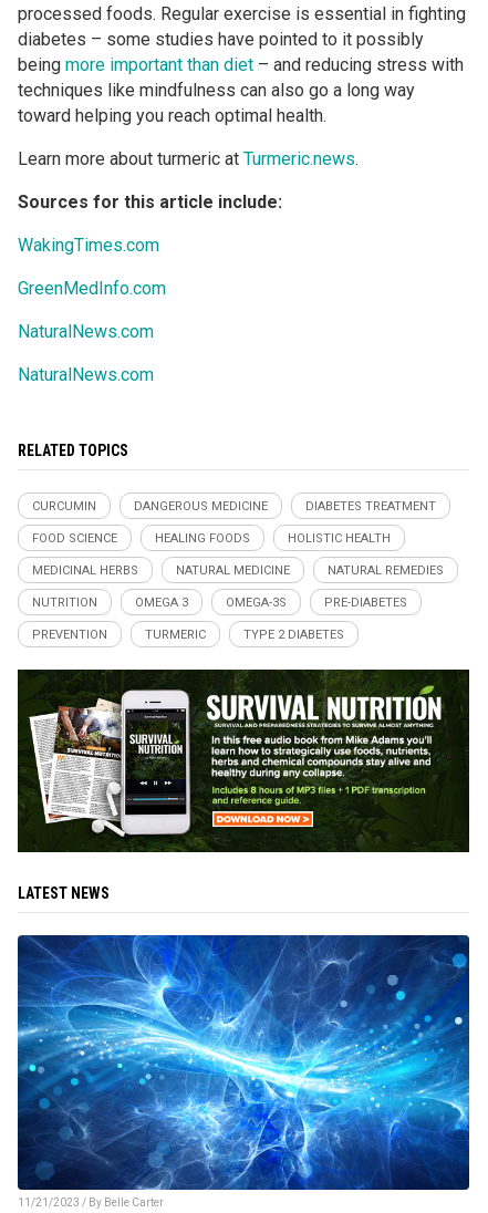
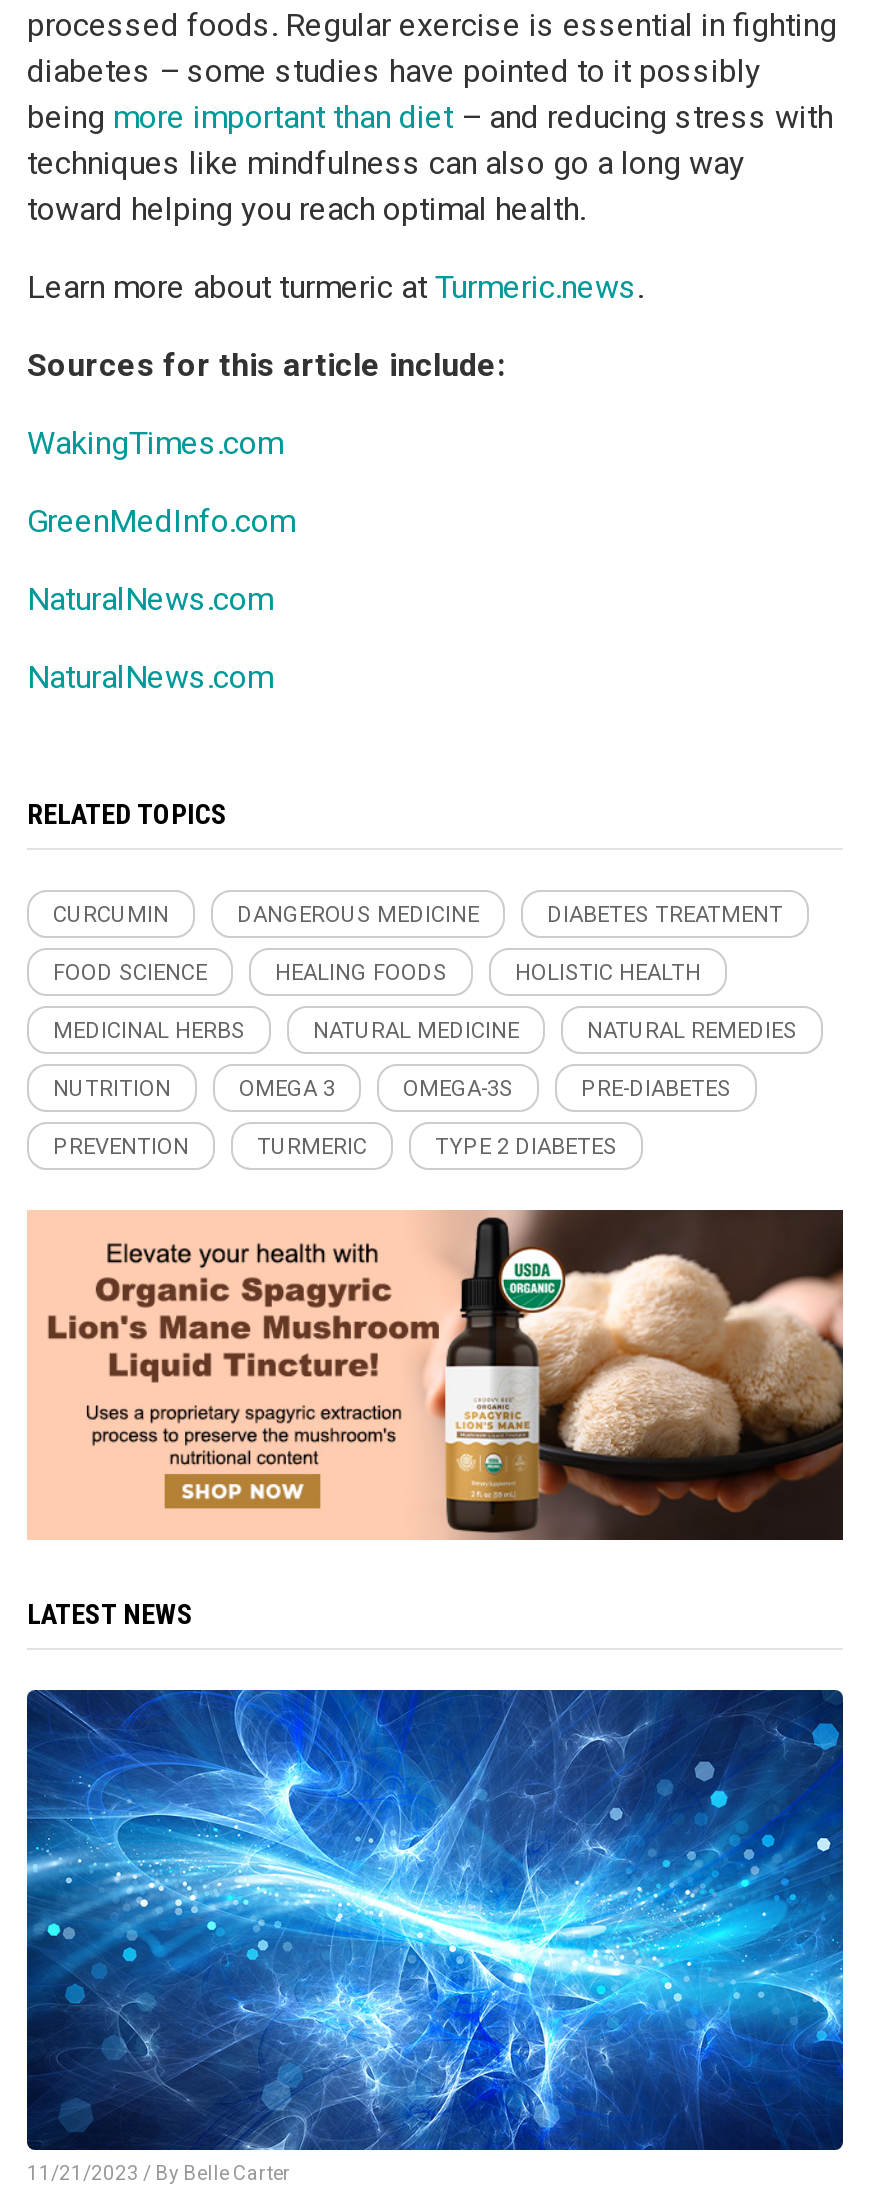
[17,668,470,853] [image] -> [27,1208,845,1542] [image]

